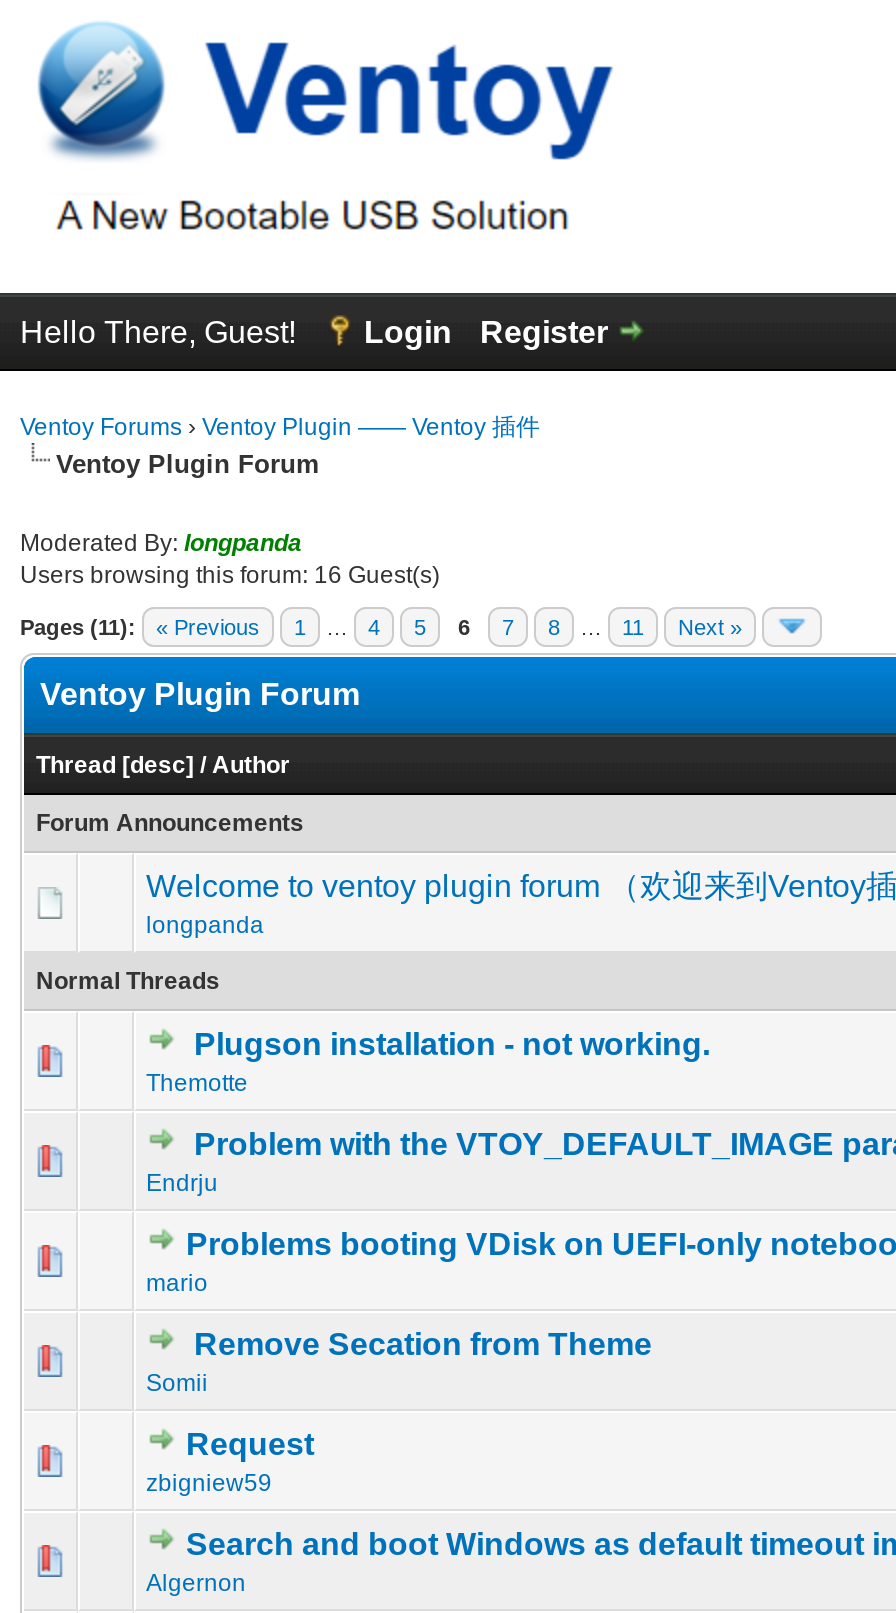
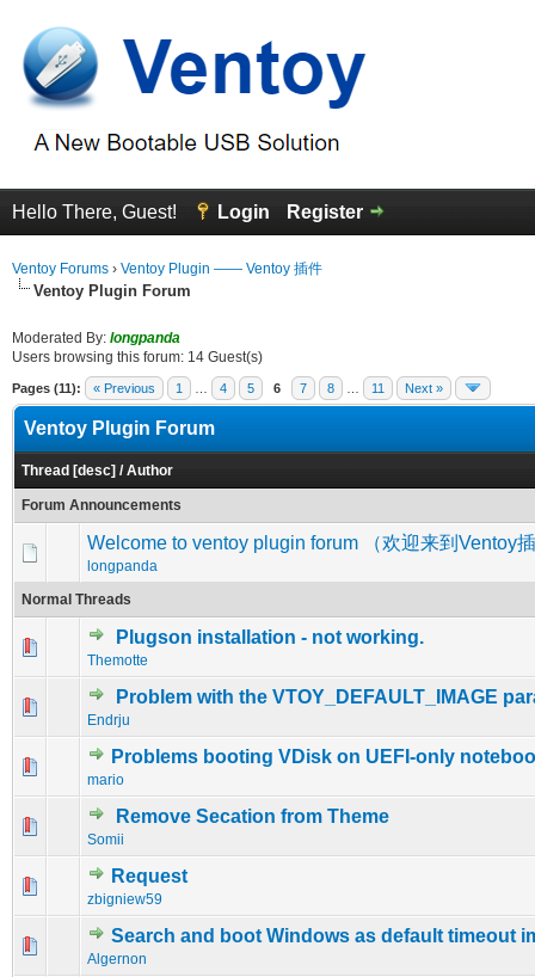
[20,561,440,589] Users browsing this forum: 16 Guest(s) -> [12,349,263,365] Users browsing this forum: 14 Guest(s)

